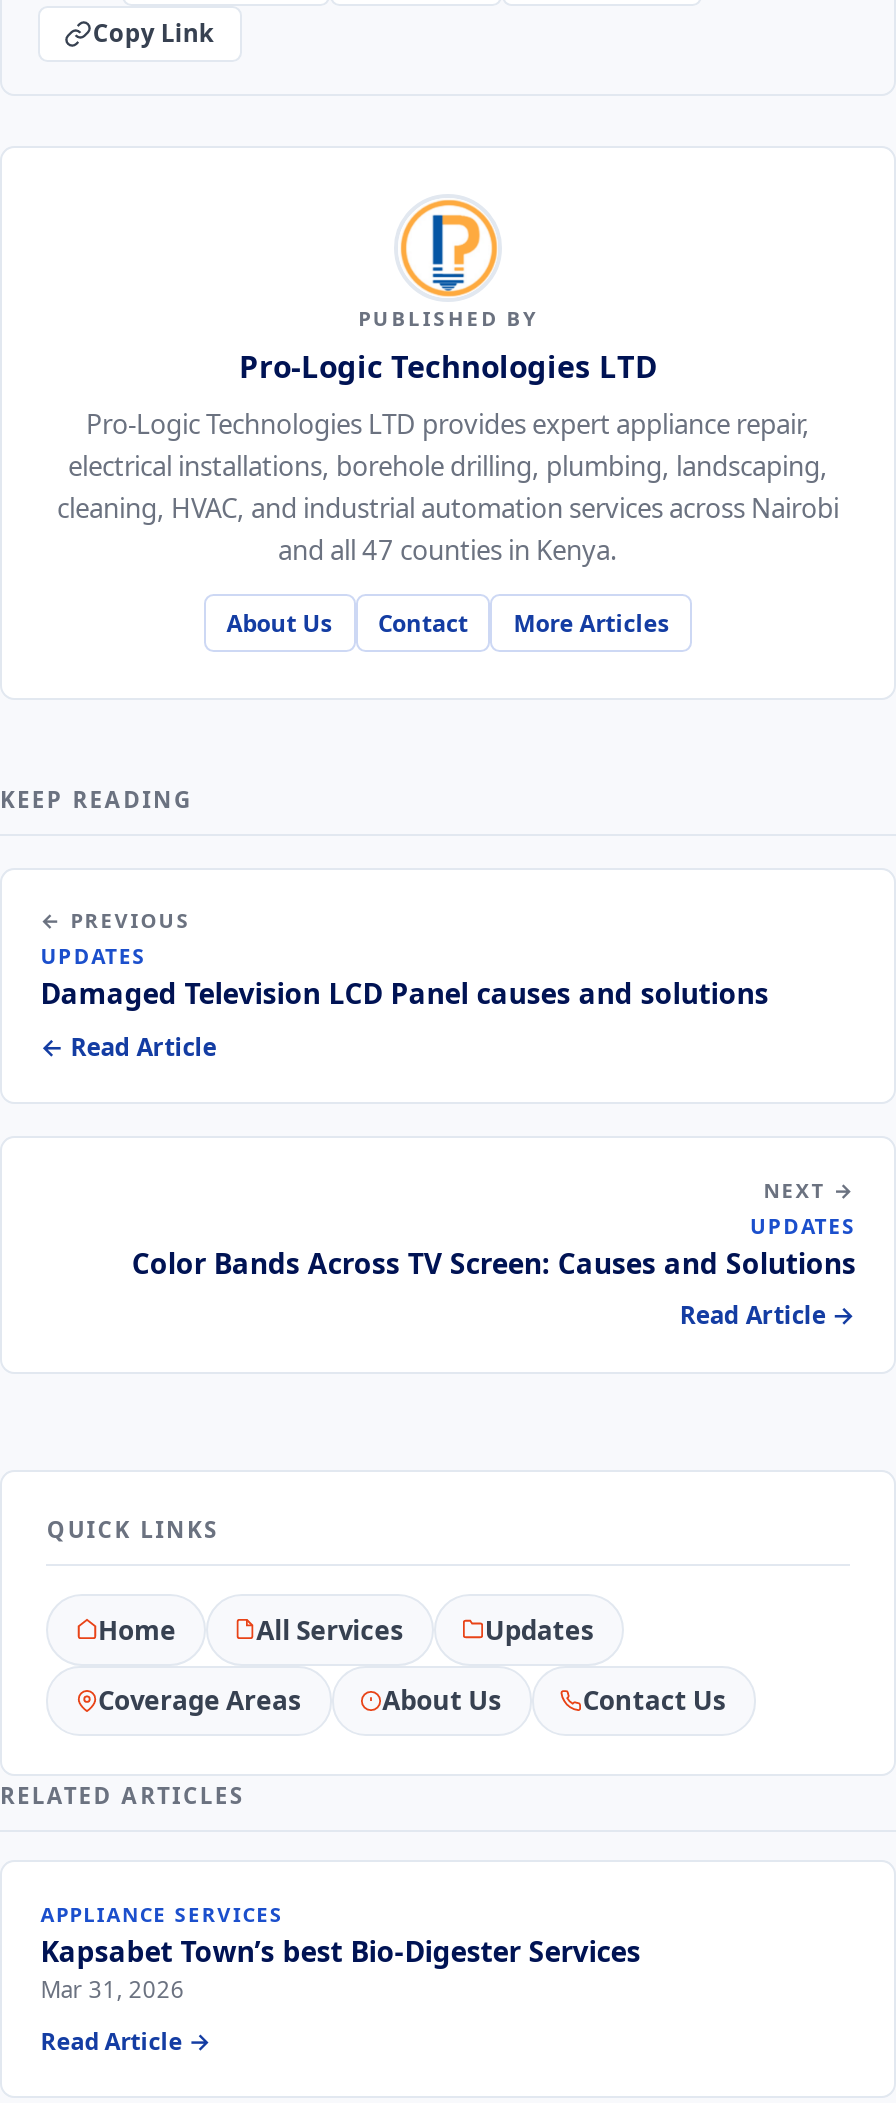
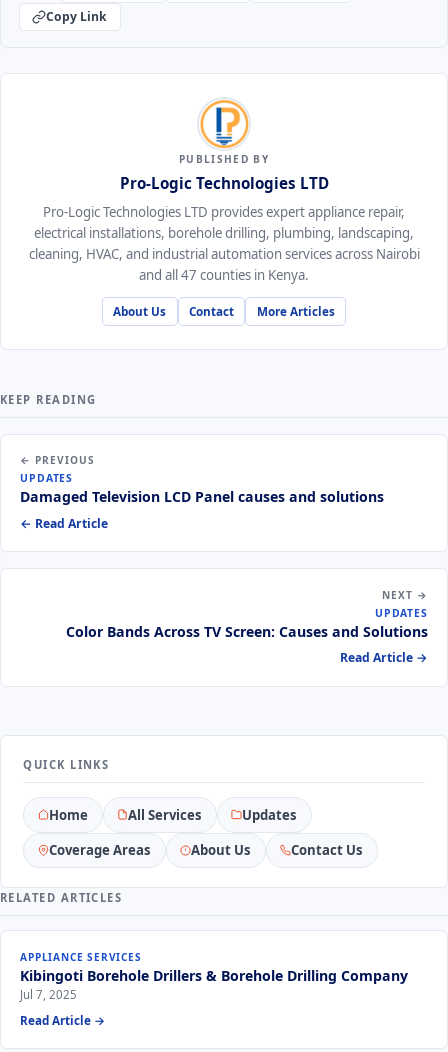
[40,1932,640,2004] Kapsabet Town’s best Bio-Digester Services | Mar 31, 2026 -> [20,966,408,1002] Kibingoti Borehole Drillers & Borehole Drilling Company | Jul 7, 2025

